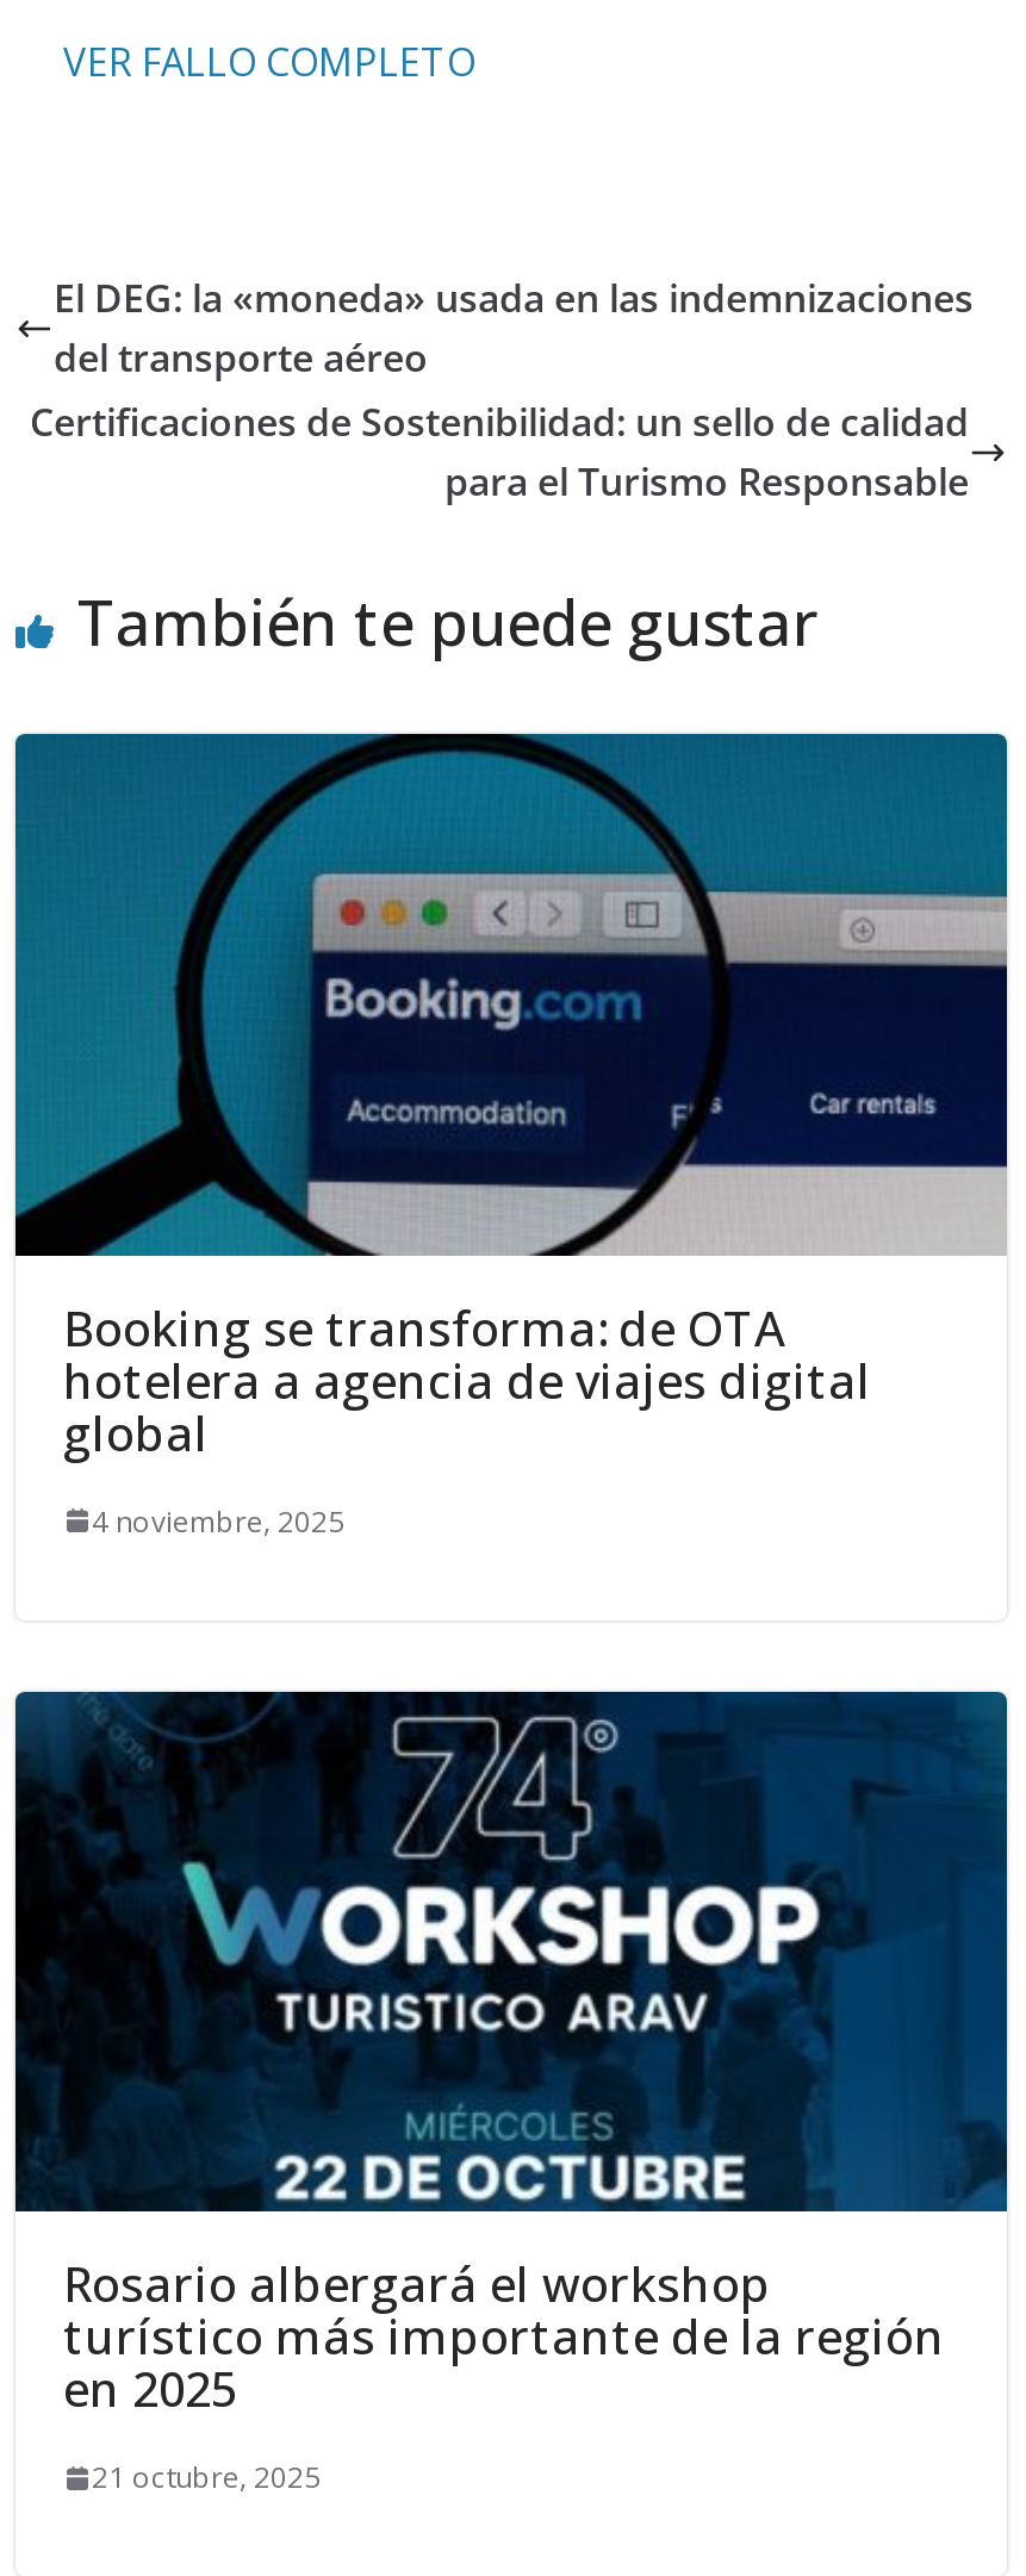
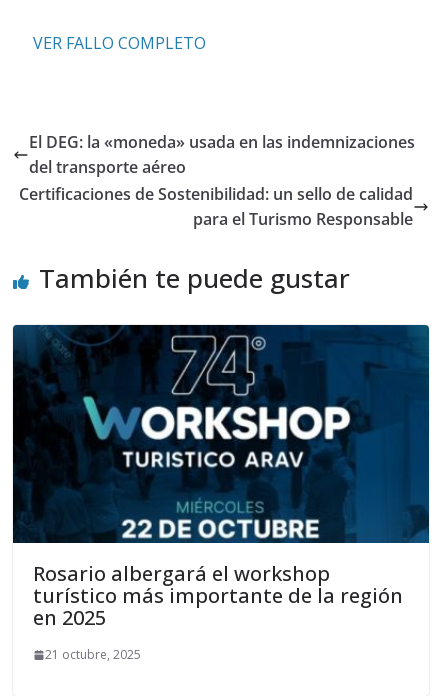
[13,733,1009,1541] [image] | Booking se transforma: de OTA | hotelera a agencia de viajes digital | global | 4 noviembre, 2025 -> none

